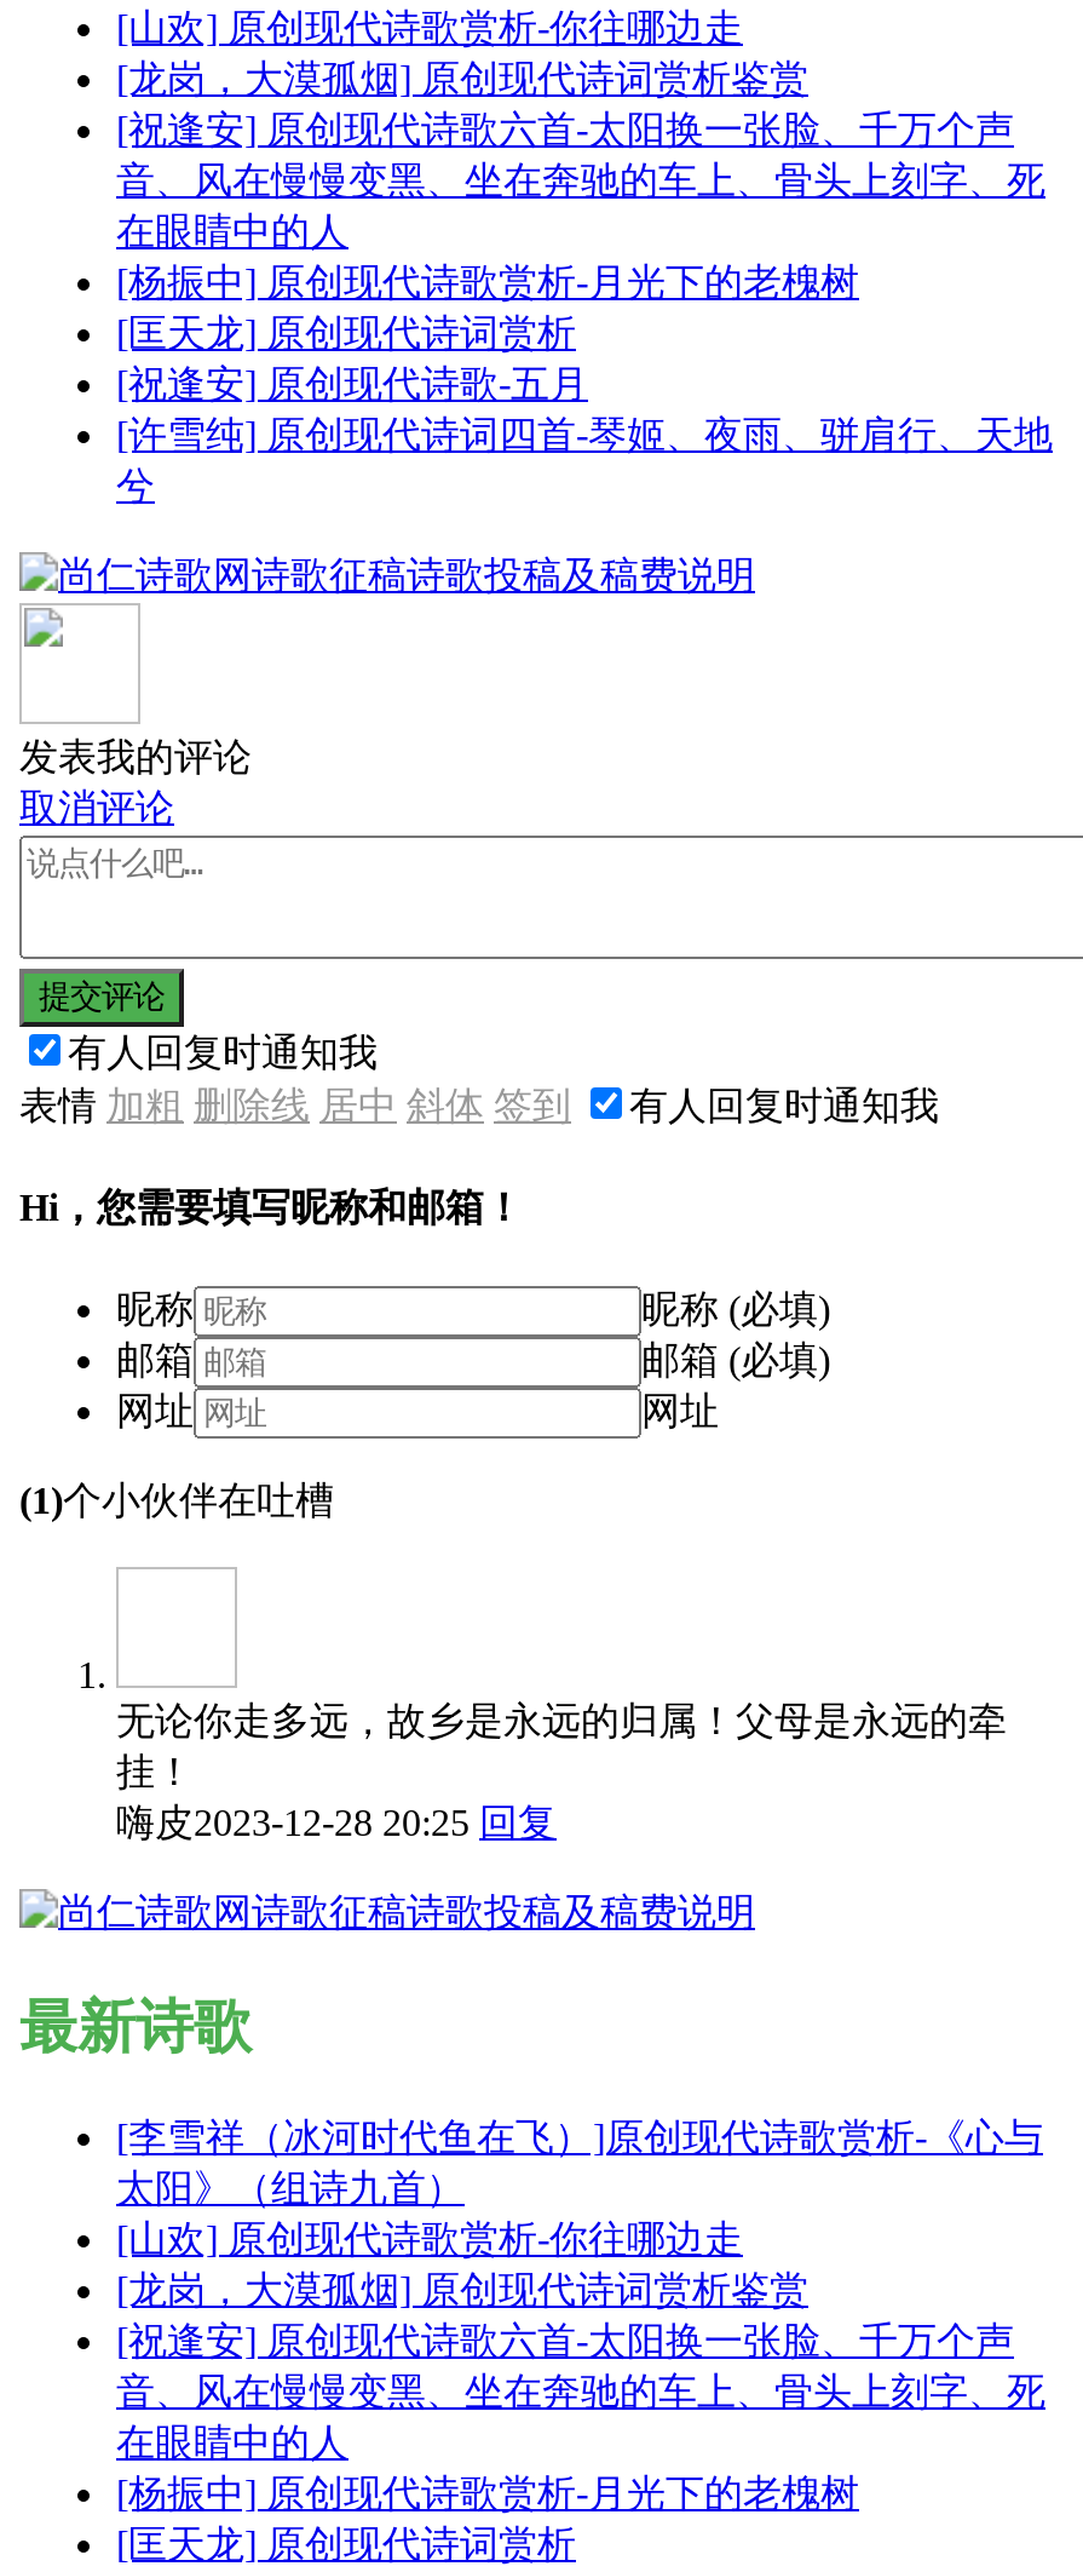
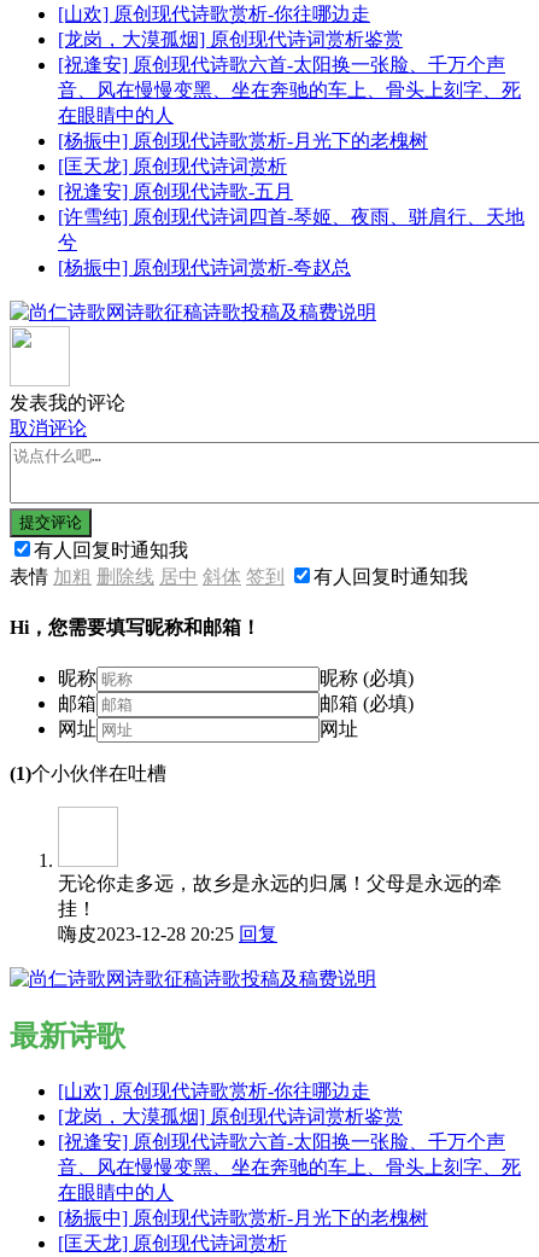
none -> [58,257,351,277] [杨振中] 原创现代诗词赏析-夸赵总
moved [19,552,1007,2059] -> [10,301,502,1052]: [image] | 发表我的评论 | 取消评论 | ... | 挂！ | 最新诗歌
[116,2117,1043,2209] [李雪祥（冰河时代鱼在飞）]原创现代诗歌赏析-《心与 | 太阳》（组诗九首） -> none

